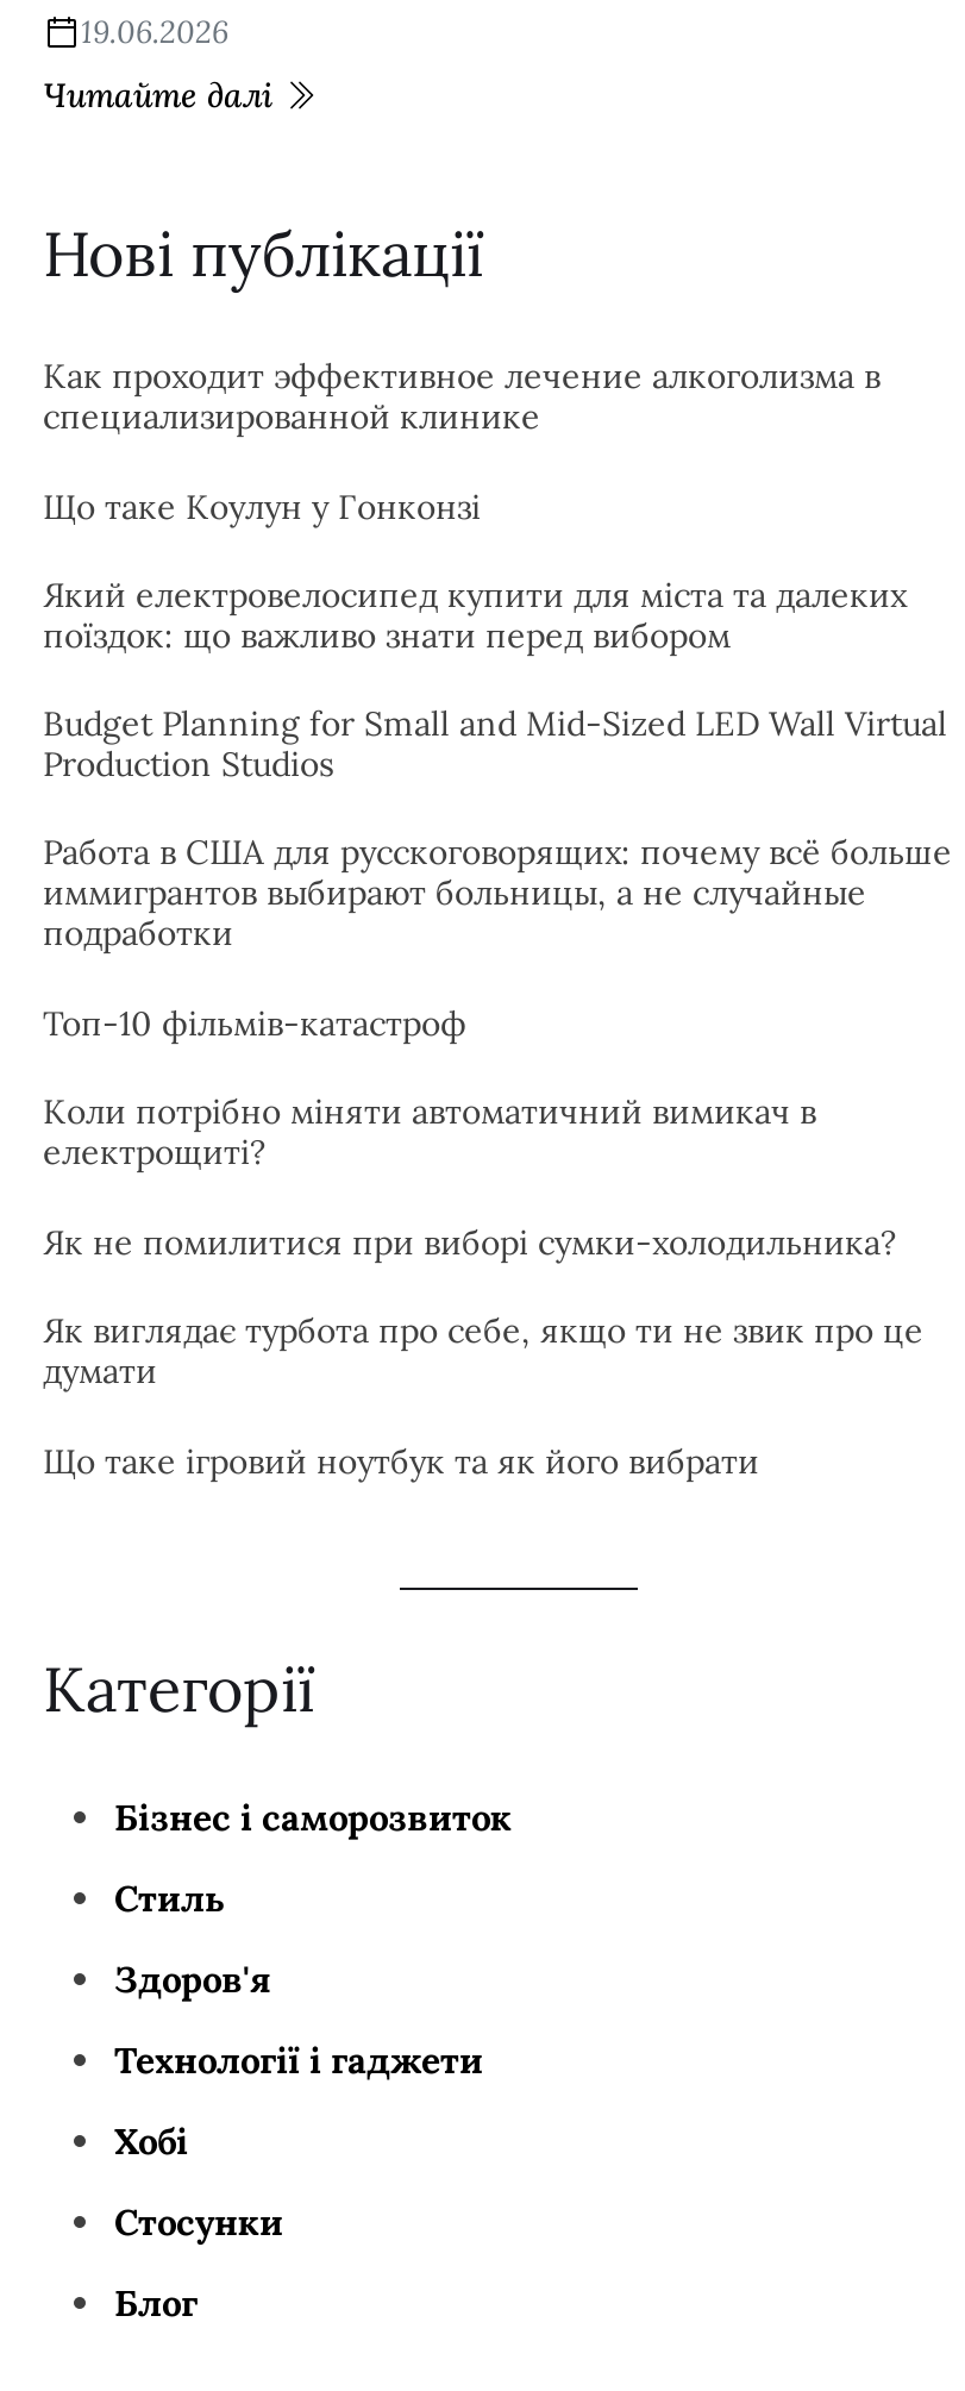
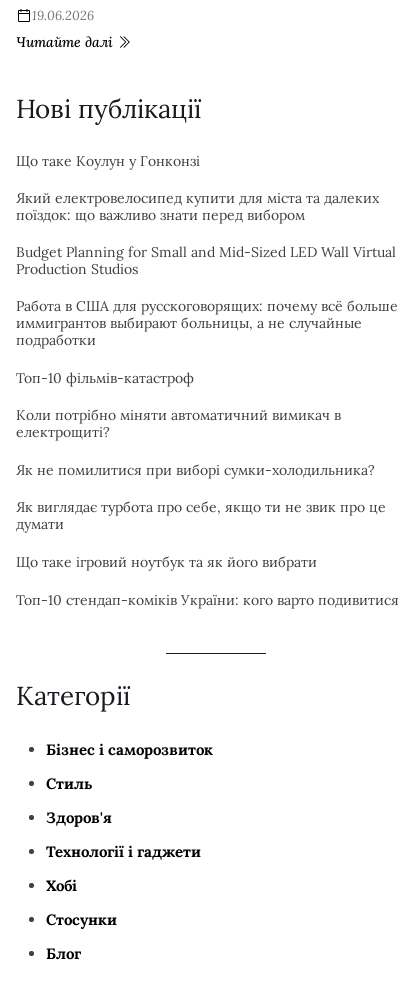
[43,354,881,437] Как проходит эффективное лечение алкоголизма в | специализированной клинике -> none
moved [43,485,952,1482] -> [16,152,398,571]: Що таке Коулун у Гонконзі | Який електровелосипед купити для міста та далеких | поїздок: що важливо знати перед вибором | ... | думати | Що таке ігровий ноутбук та як його вибрати
none -> [16,591,399,609] Топ-10 стендап-коміків України: кого варто подивитися

